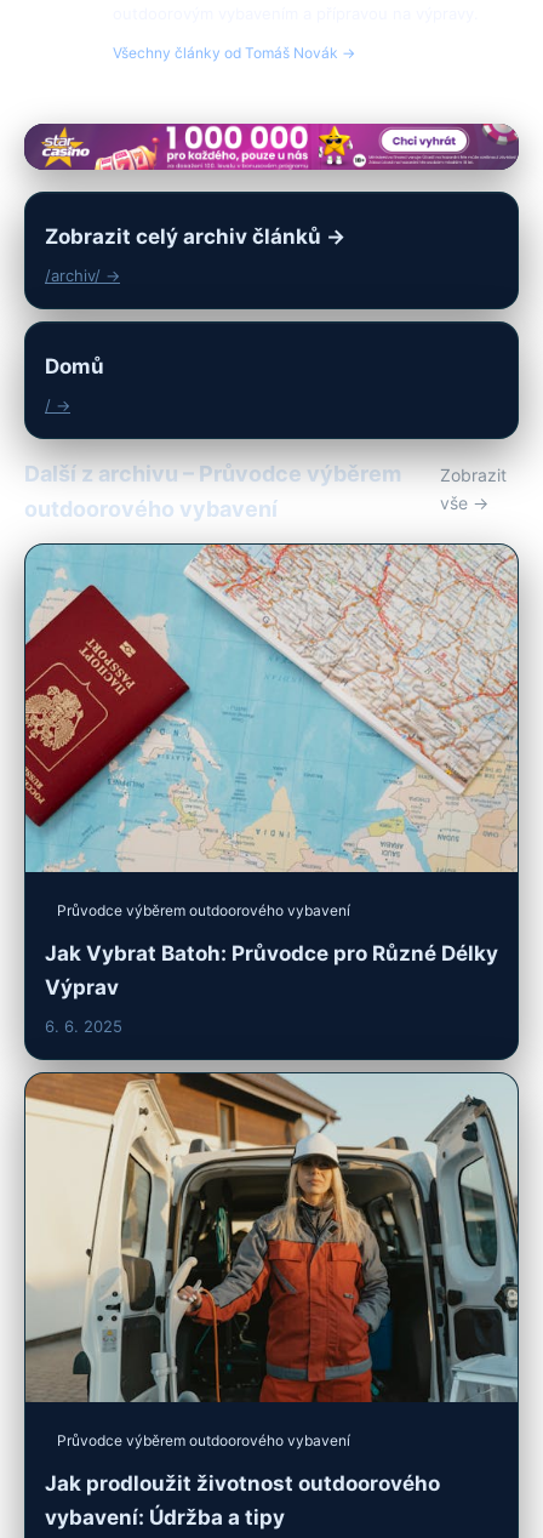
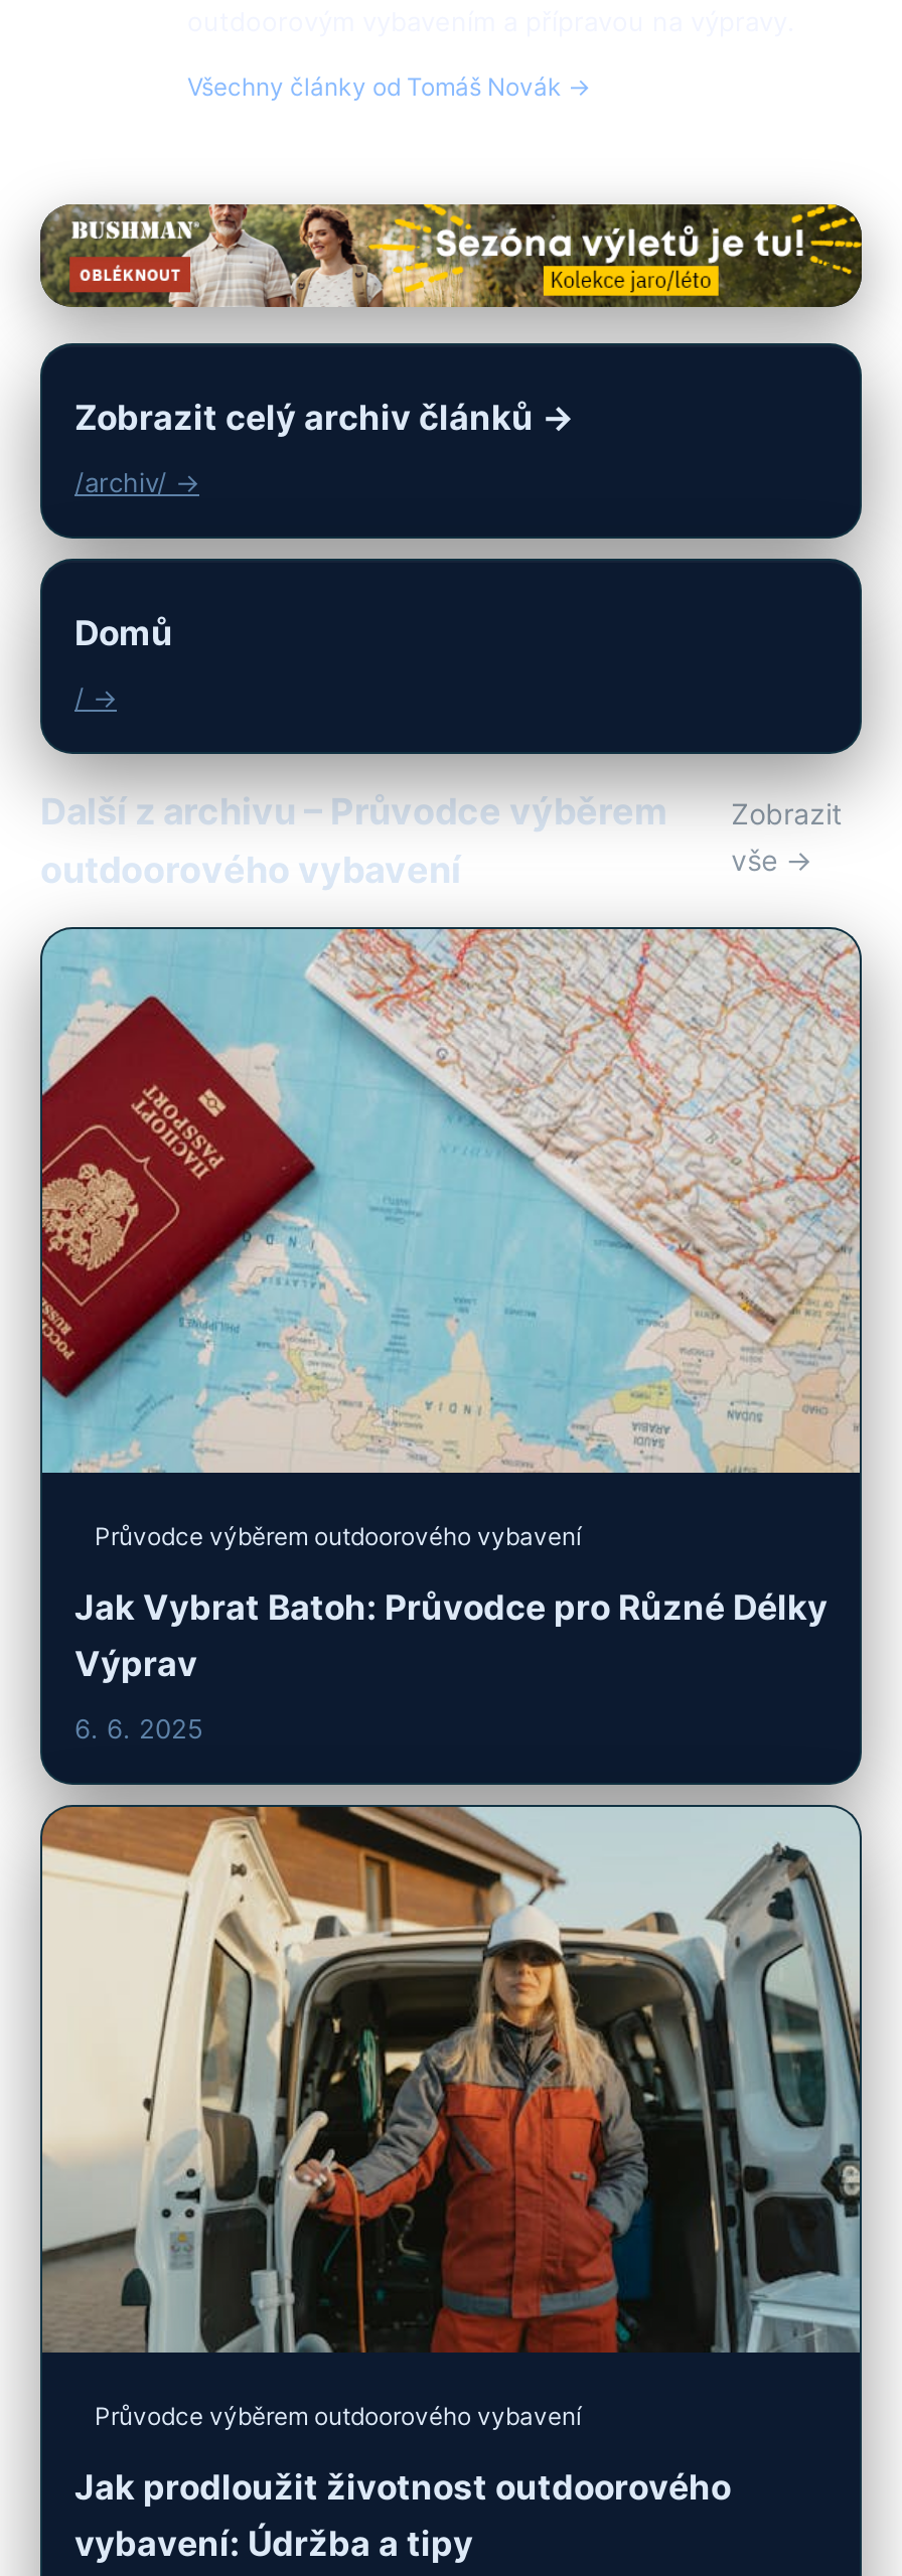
[24,123,519,171] [image] -> [40,201,864,308] [image]

